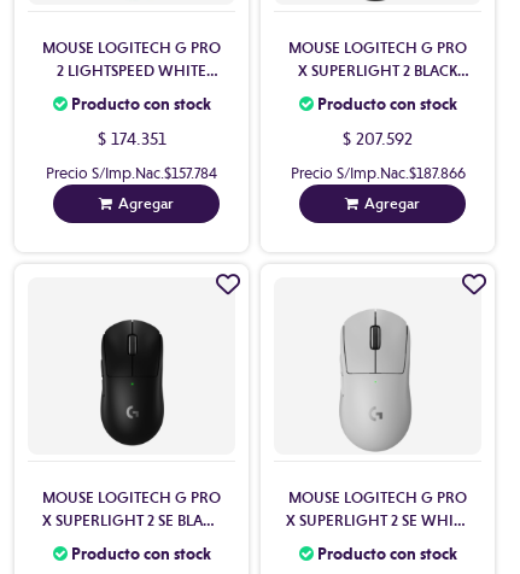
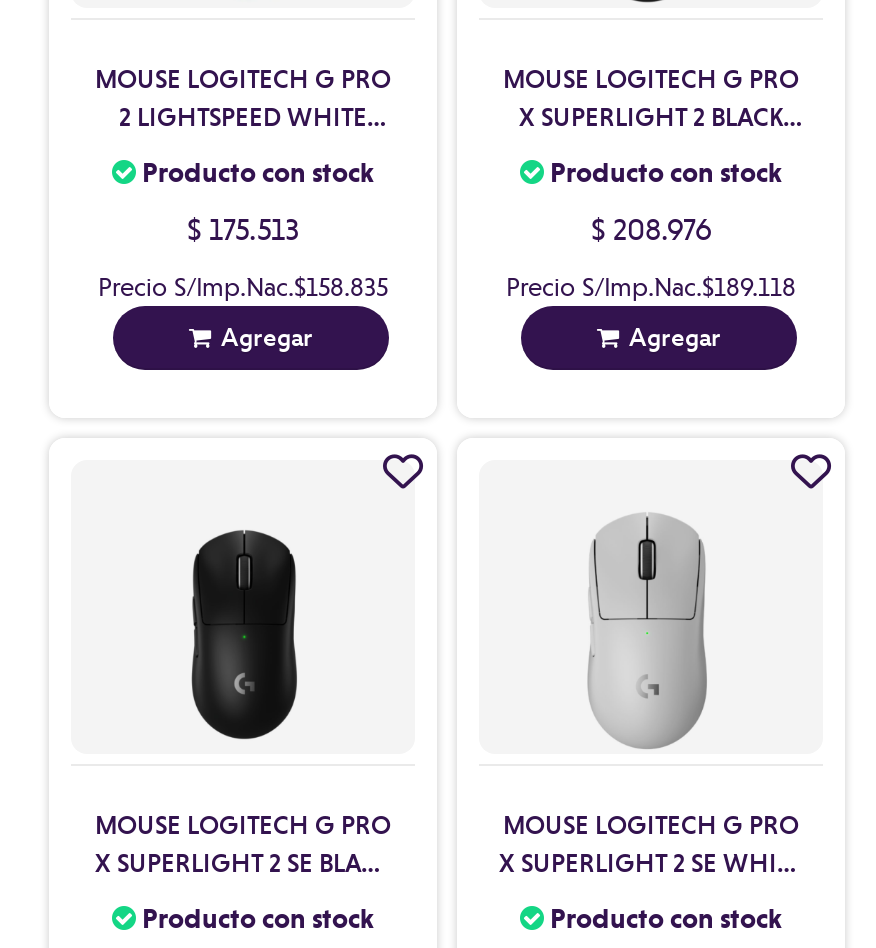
[97,128,166,150] $ 174.351 -> [187,212,299,248] $ 175.513
[343,128,413,150] $ 207.592 -> [591,212,711,248] $ 208.976
[46,164,217,182] Precio S/Imp.Nac.$157.784 -> [98,271,388,301] Precio S/Imp.Nac.$158.835
[290,164,465,182] Precio S/Imp.Nac.$187.866 -> [506,271,796,301] Precio S/Imp.Nac.$189.118

